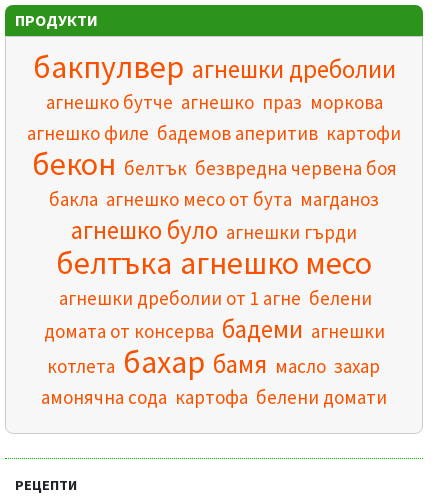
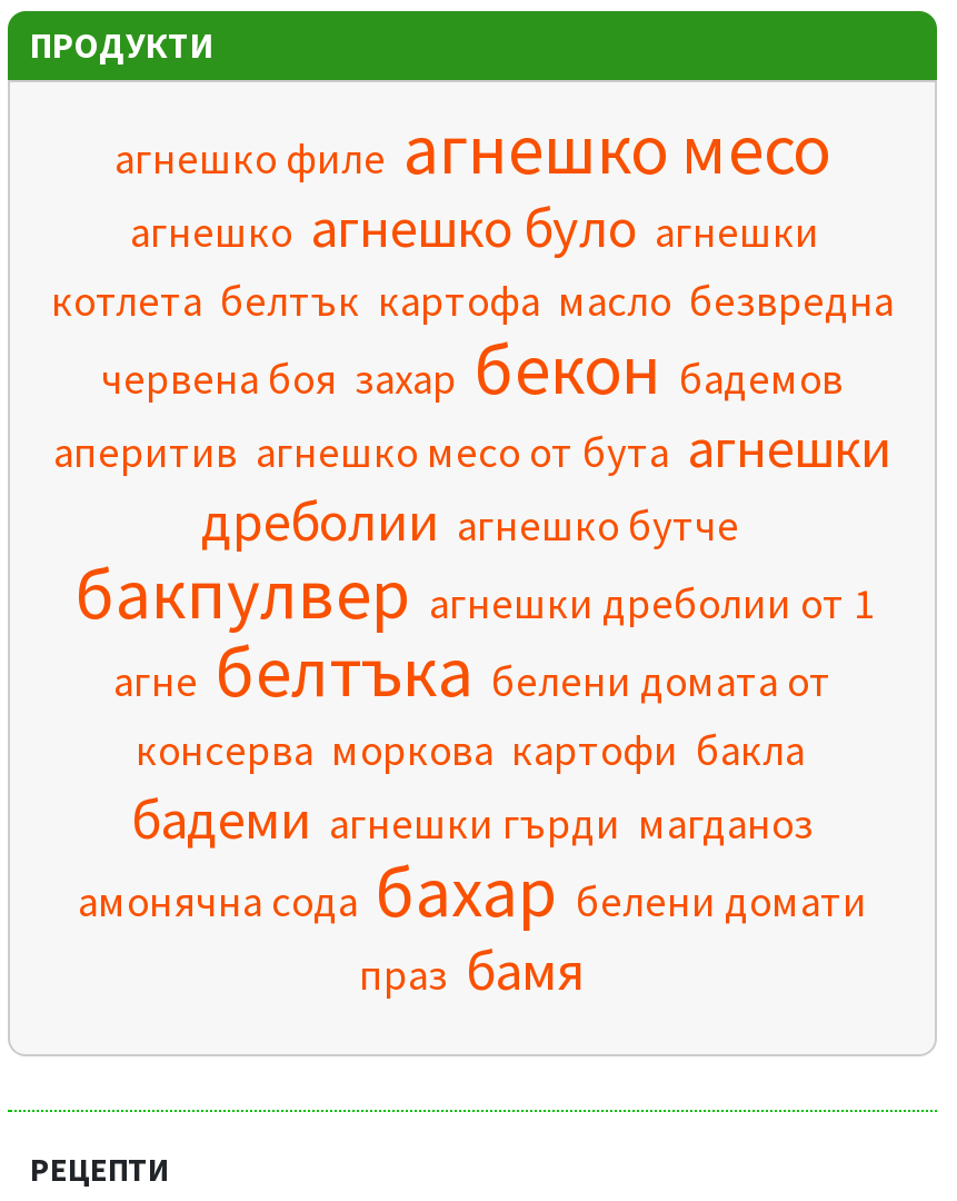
[27,47,401,409] бакпулвер агнешки дреболии | агнешко бутче агнешко праз моркова | агнешко филе бадемов аперитив картофи | бекон белтък безвредна червена боя | бакла агнешко месо от бута магданоз | агнешко було агнешки гърди | белтъка агнешко месо | агнешки дреболии от 1 агне белени | домата от консерва бадеми агнешки | котлета бахар бамя масло захар | амонячна сода картофа белени домати -> [51,104,894,1005] агнешко филе агнешко месо | агнешко агнешко було агнешки | котлета белтък картофа масло безвредна | червена боя захар бекон бадемов | аперитив агнешко месо от бута агнешки | дреболии агнешко бутче | бакпулвер агнешки дреболии от 1 | агне белтъка белени домата от | консерва моркова картофи бакла | бадеми агнешки гърди магданоз | амонячна сода бахар белени домати | праз бамя

